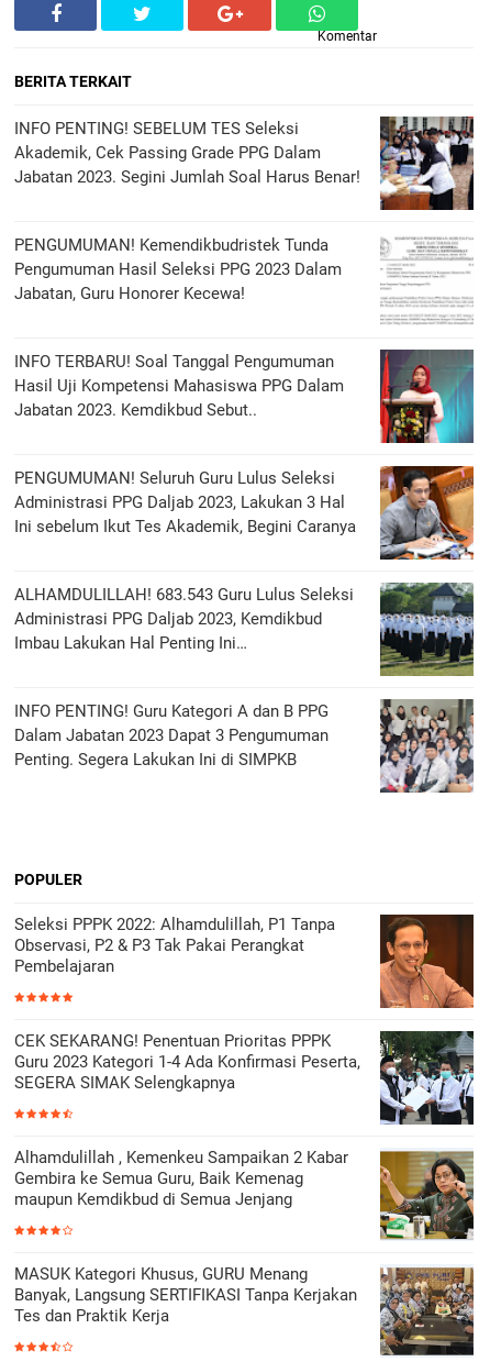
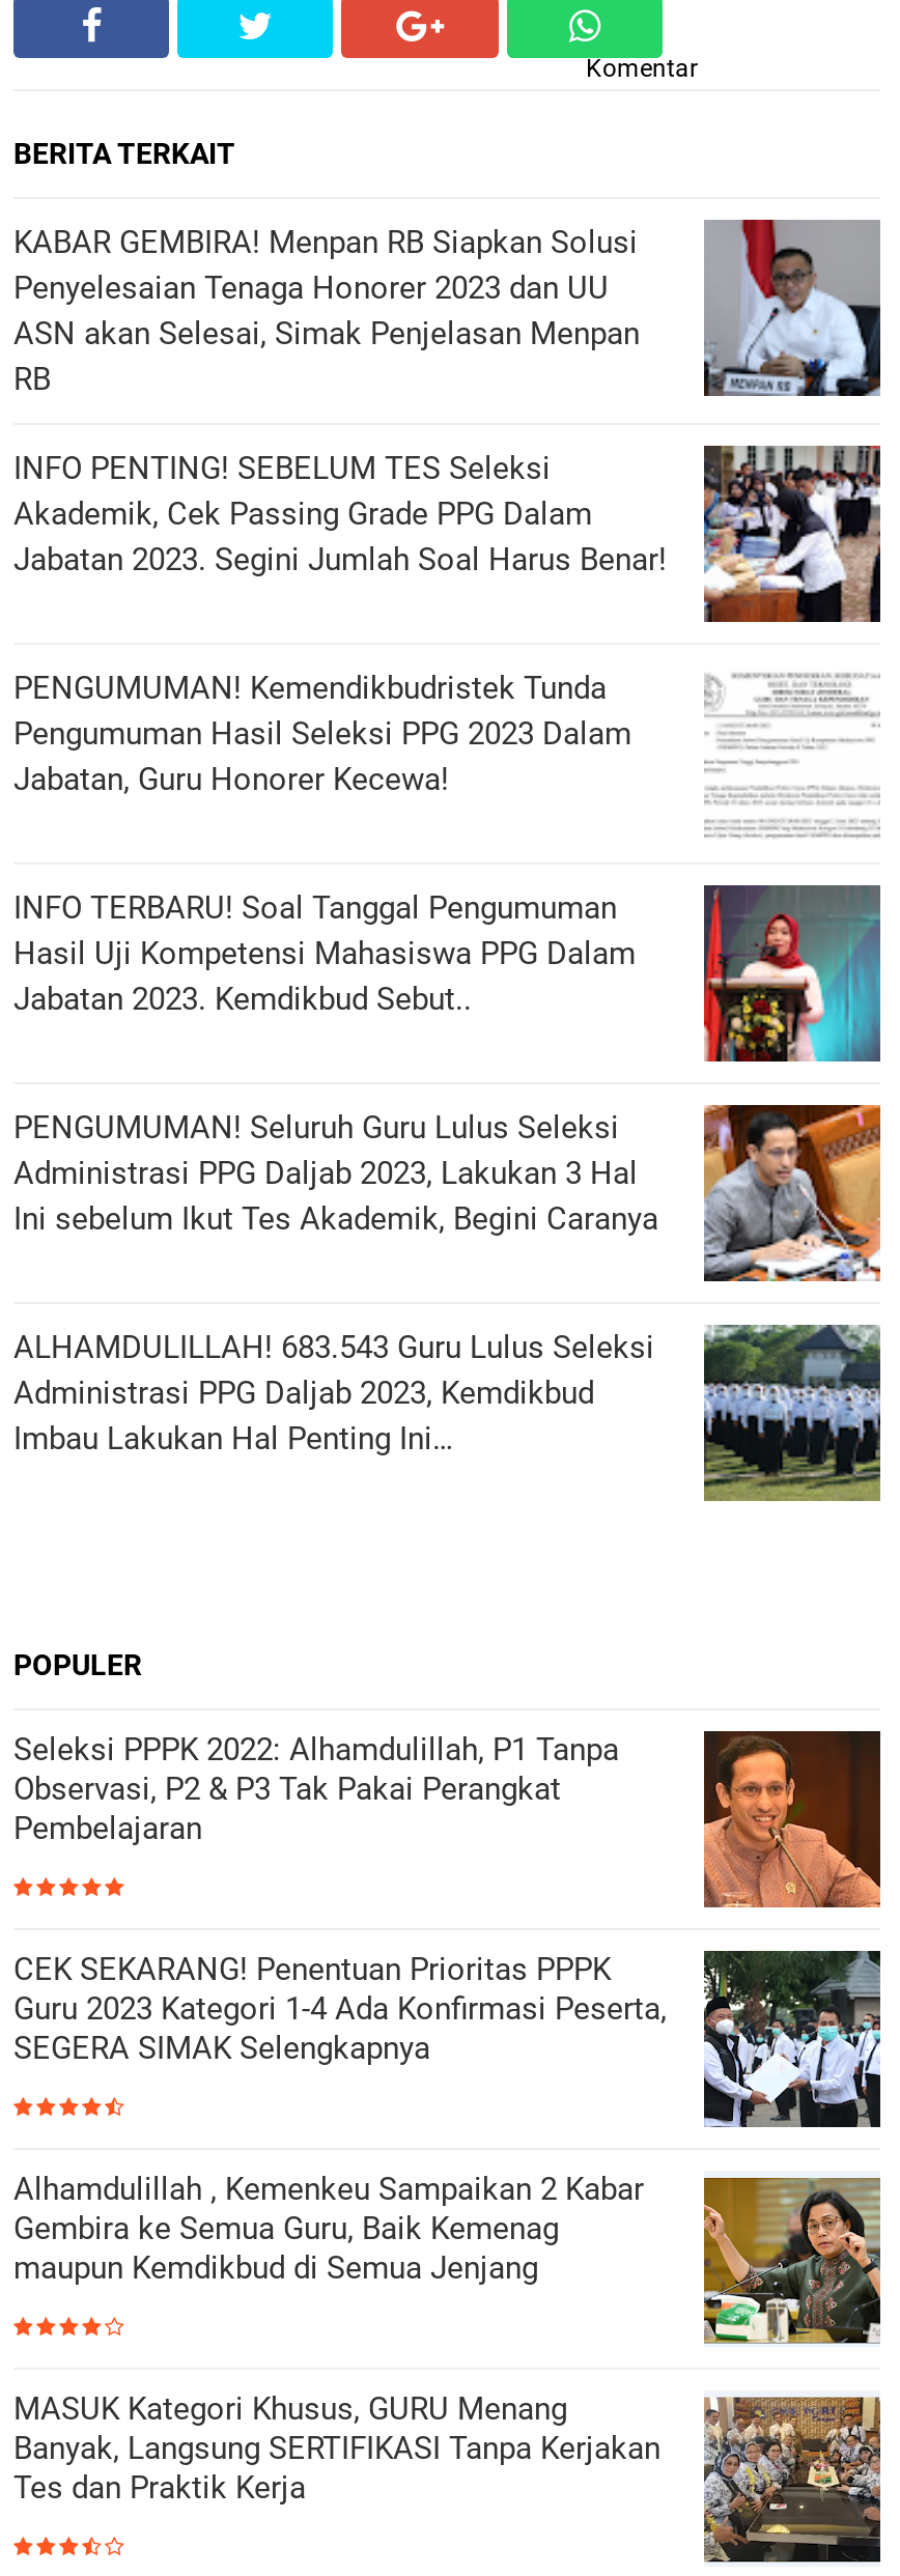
none -> [13,218,880,398] [image] | KABAR GEMBIRA! Menpan RB Siapkan Solusi | Penyelesaian Tenaga Honorer 2023 dan UU | ASN akan Selesai, Simak Penjelasan Menpan | RB
moved [14,114,476,653] -> [13,442,884,1457]: [image] | INFO PENTING! SEBELUM TES Seleksi | Akademik, Cek Passing Grade PPG Dalam | ... | Administrasi PPG Daljab 2023, Kemdikbud | Imbau Lakukan Hal Penting Ini…
[14,701,328,769] INFO PENTING! Guru Kategori A dan B PPG | Dalam Jabatan 2023 Dapat 3 Pengumuman | Penting. Segera Lakukan Ini di SIMPKB -> none
[379,699,475,794] [image] -> none

